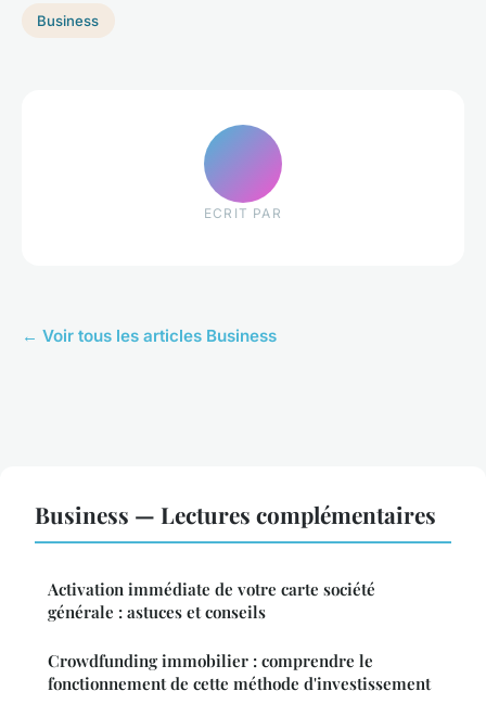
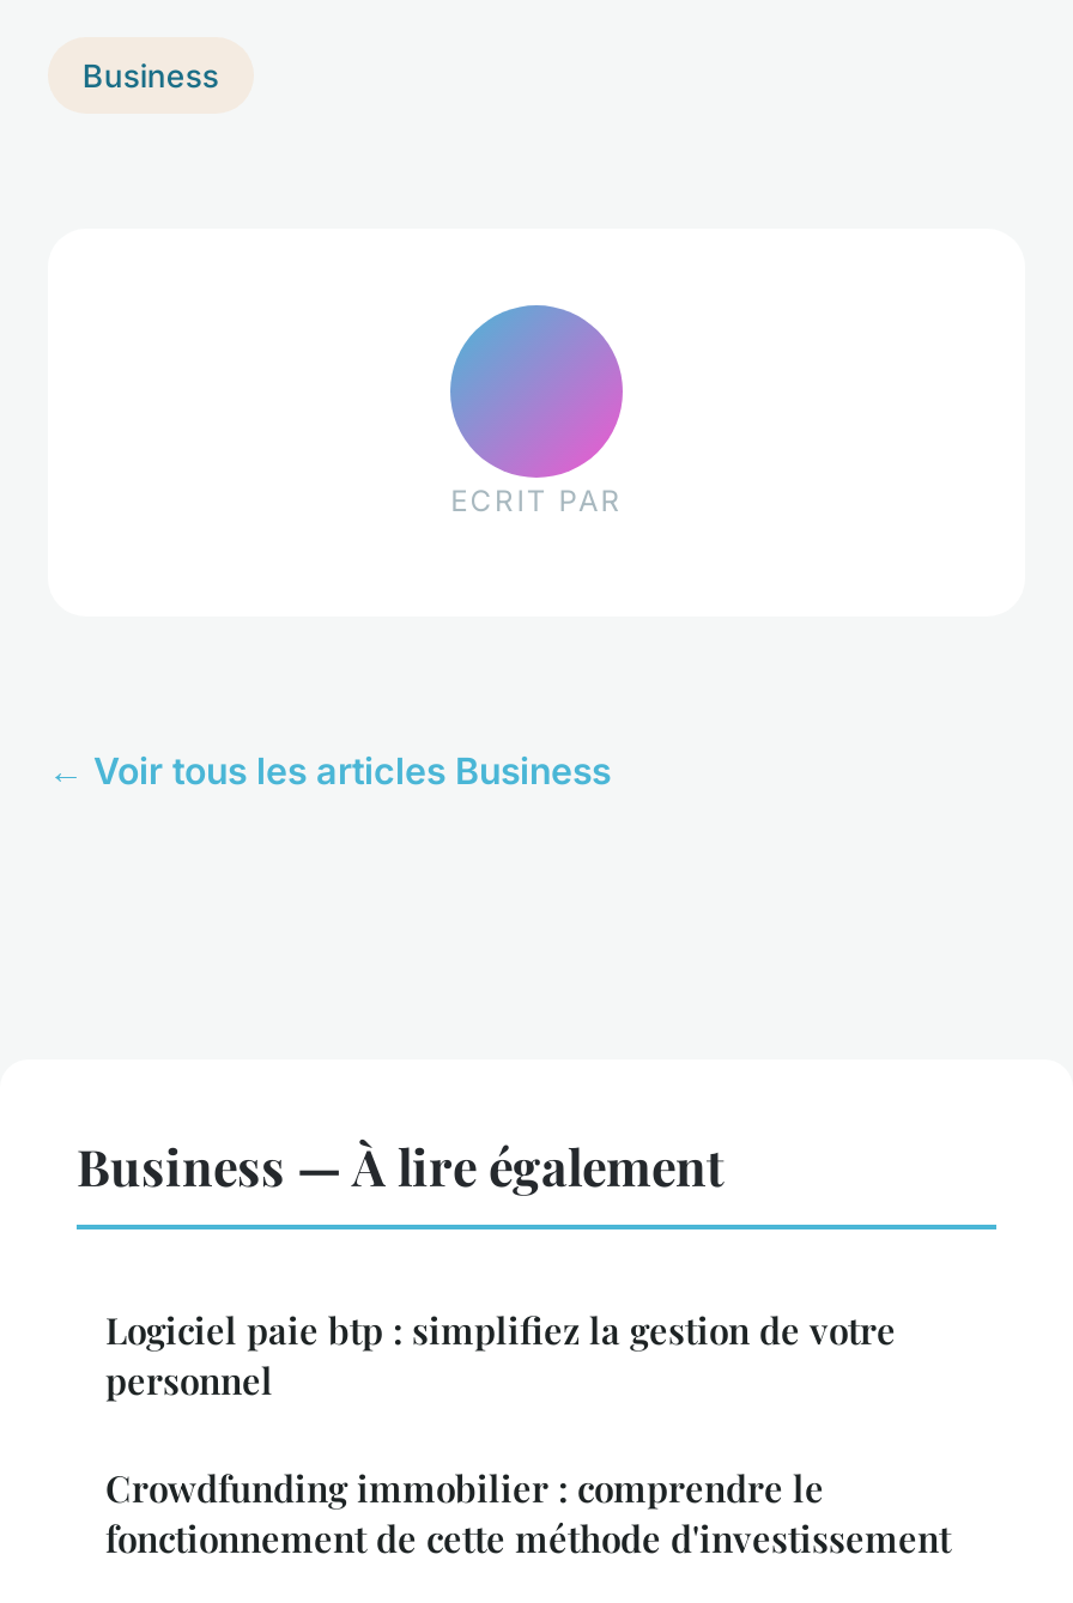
[35,499,436,530] Business — Lectures complémentaires -> [77,1132,723,1199] Business — À lire également
[48,578,375,623] Activation immédiate de votre carte société | générale : astuces et conseils -> [105,1307,896,1405] Logiciel paie btp : simplifiez la gestion de votre | personnel

